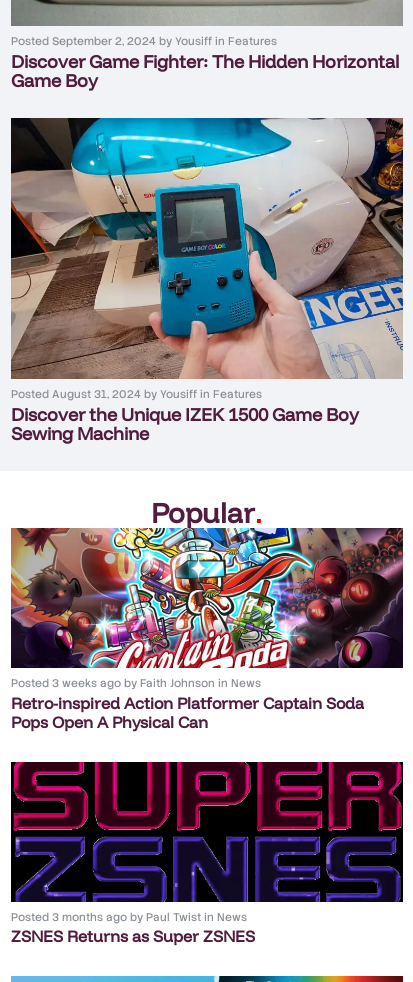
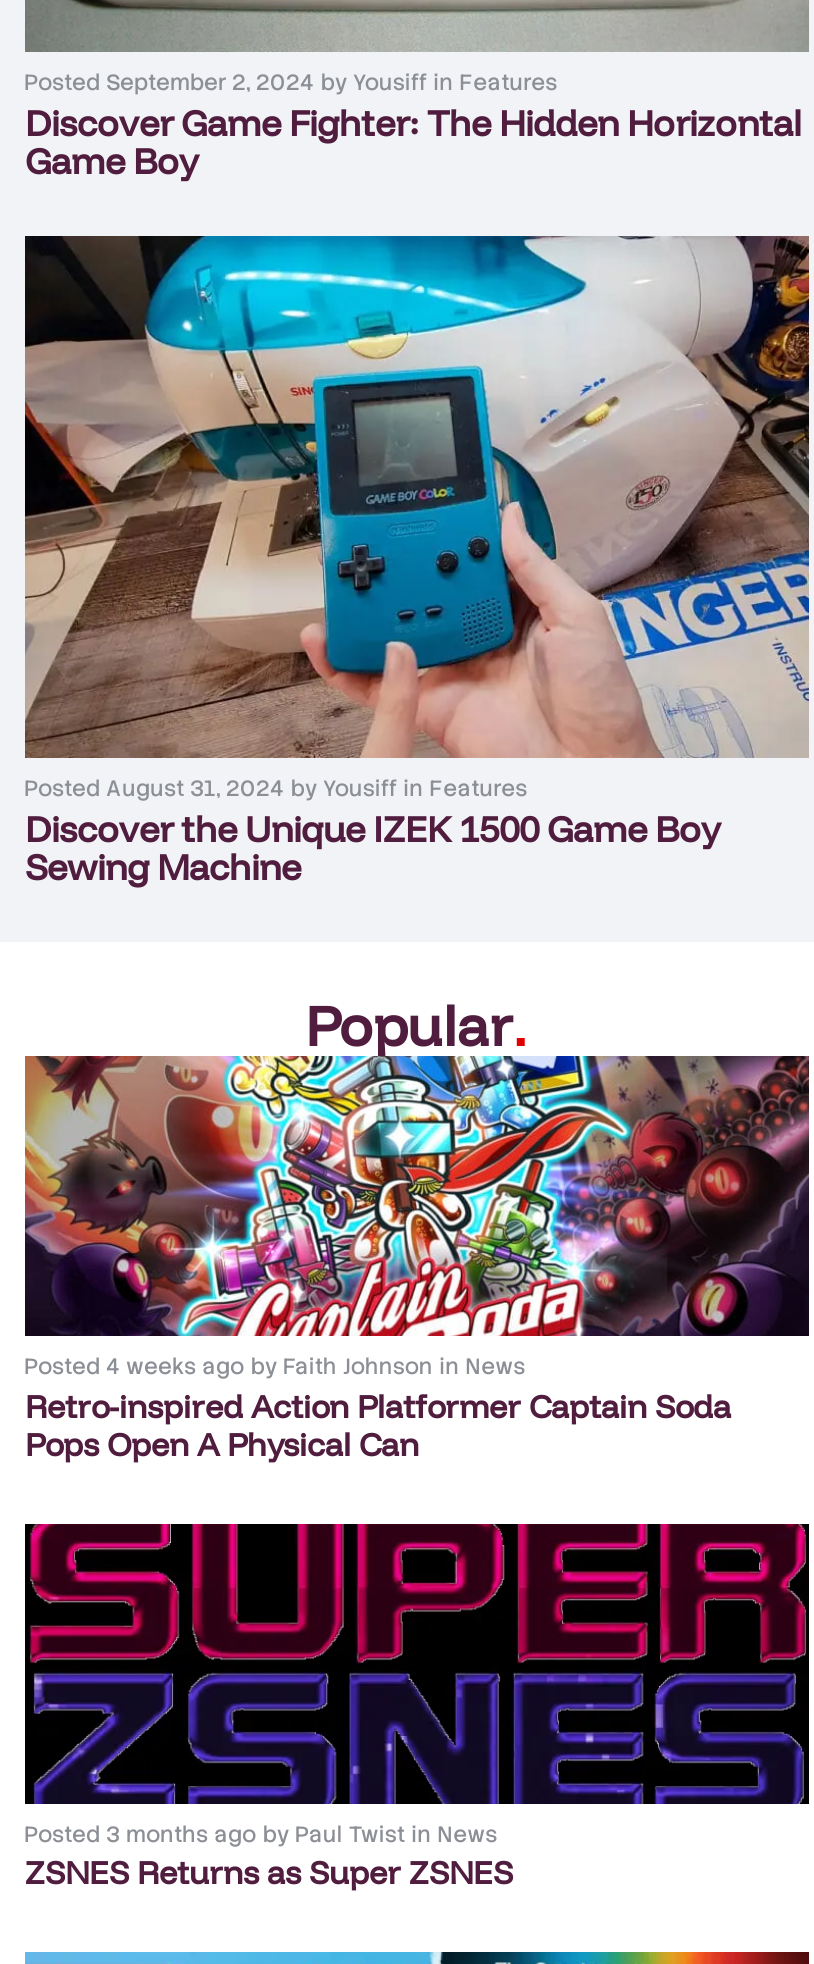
[10,676,261,690] Posted 3 weeks ago by Faith Johnson in News -> [24,1351,525,1379] Posted 4 weeks ago by Faith Johnson in News

